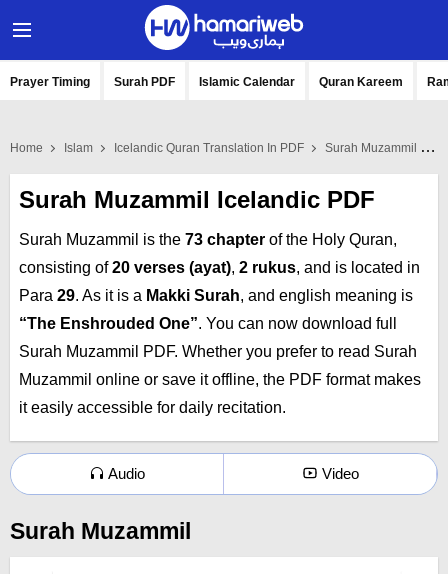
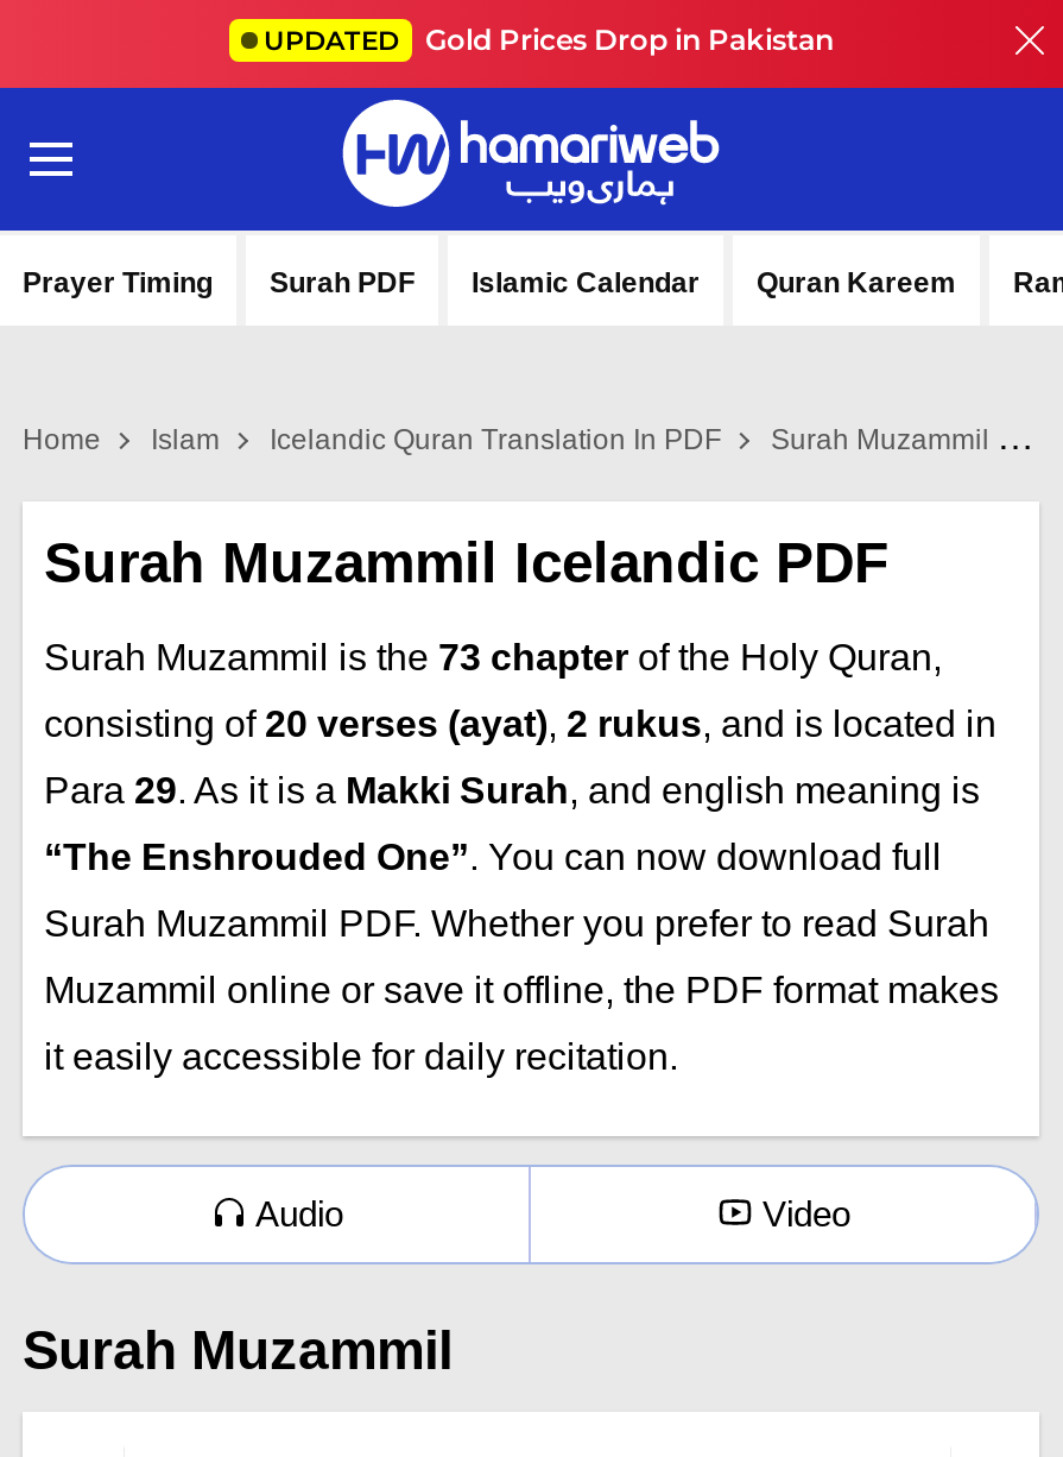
none -> [264,21,834,57] UPDATED Gold Prices Drop in Pakistan

